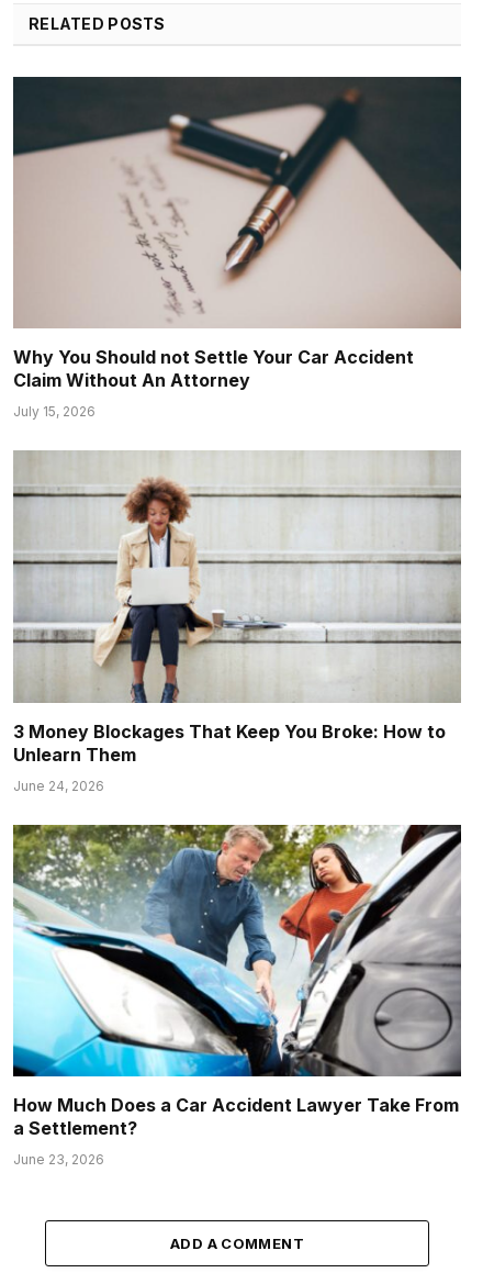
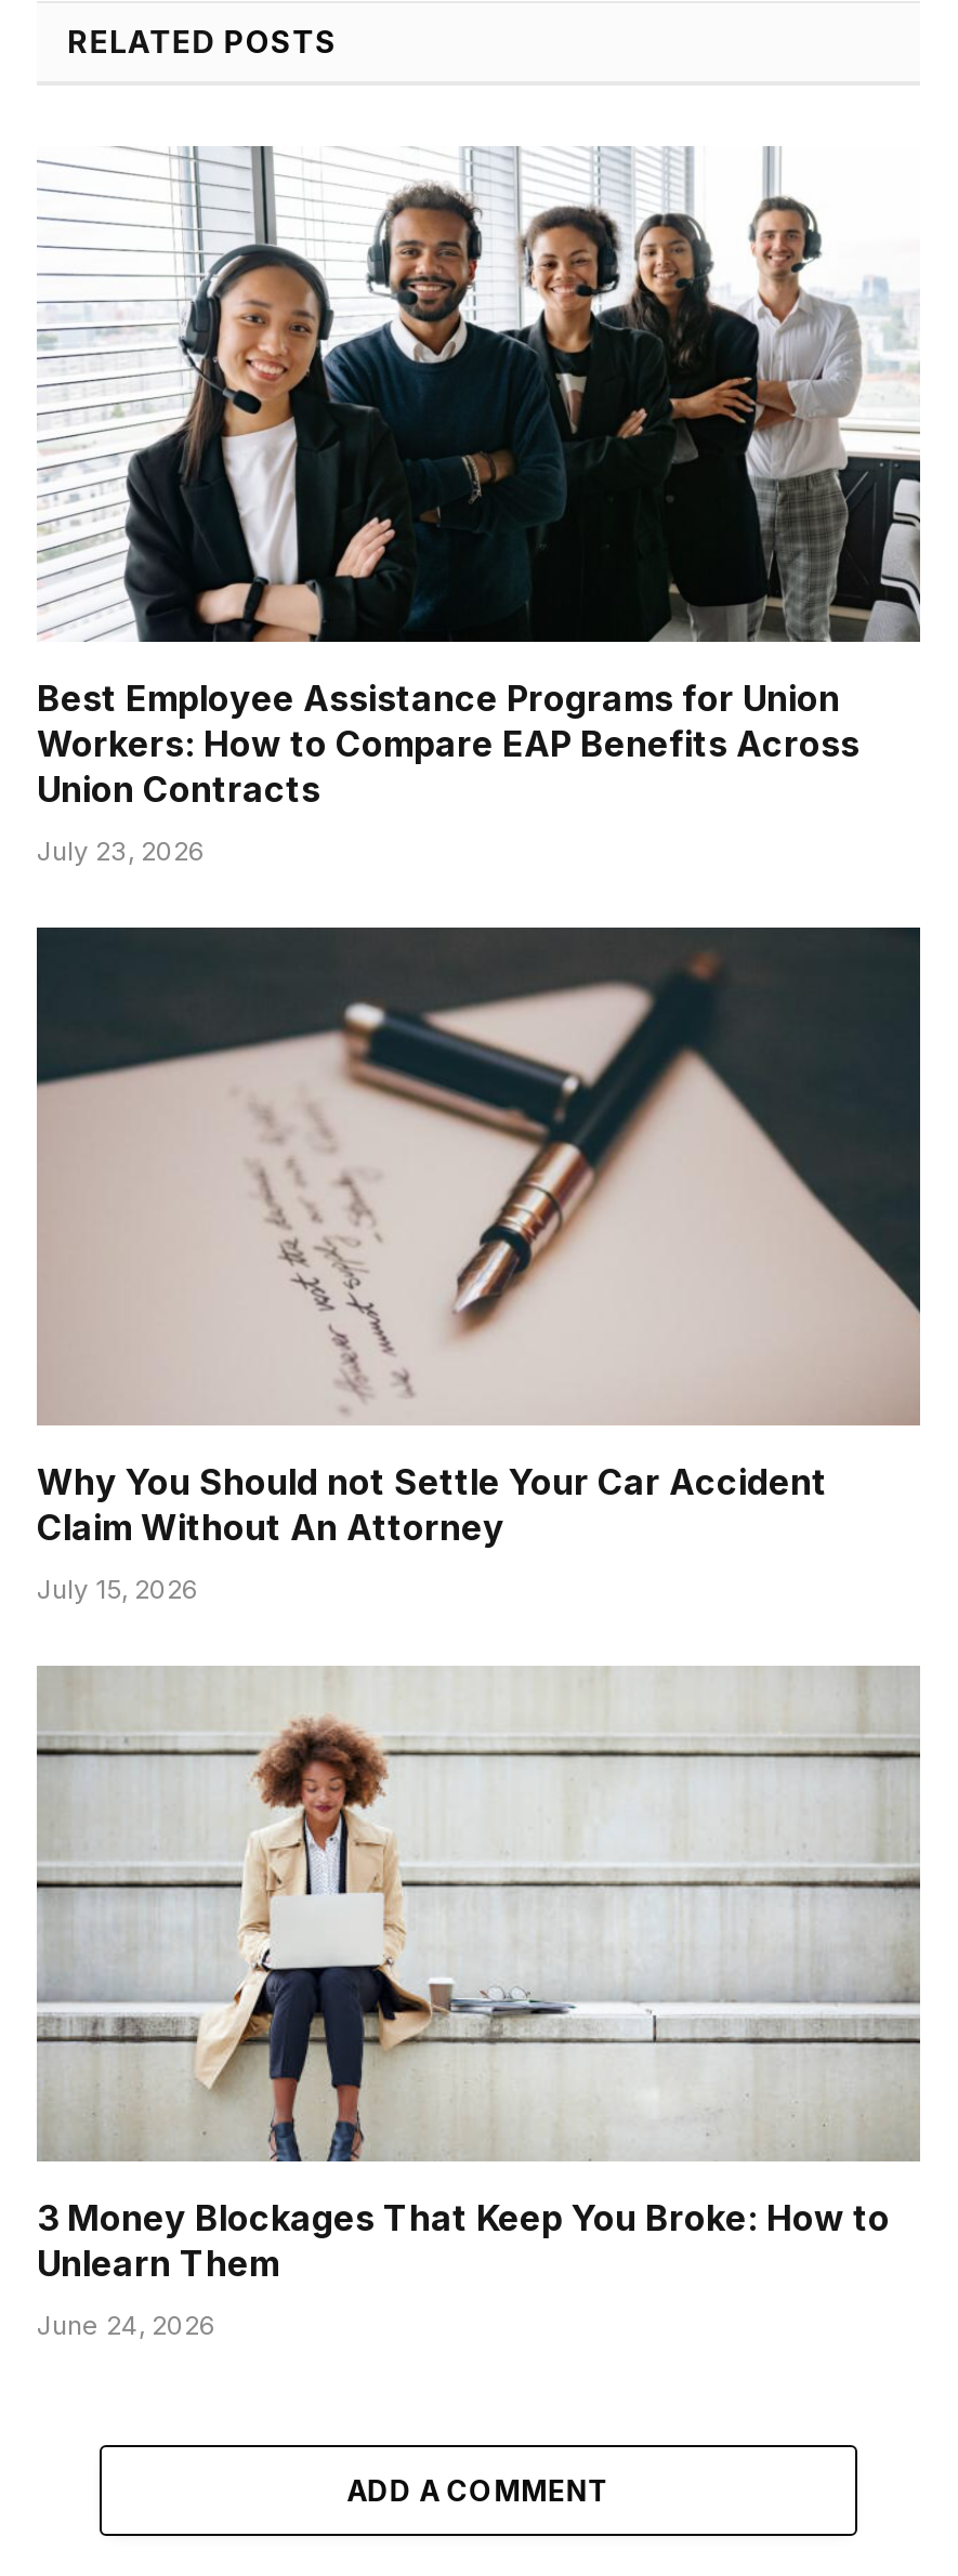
none -> [37,146,920,868] [image] | Best Employee Assistance Programs for Union | Workers: How to Compare EAP Benefits Across | Union Contracts | July 23, 2026
moved [13,82,461,794] -> [37,941,920,2342]: [image] | Why You Should not Settle Your Car Accident | Claim Without An Attorney | July 15, 2026 | 3 Money Blockages That Keep You Broke: How to | Unlearn Them | June 24, 2026
[12,824,462,1168] [image] | How Much Does a Car Accident Lawyer Take From | a Settlement? | June 23, 2026 -> none

